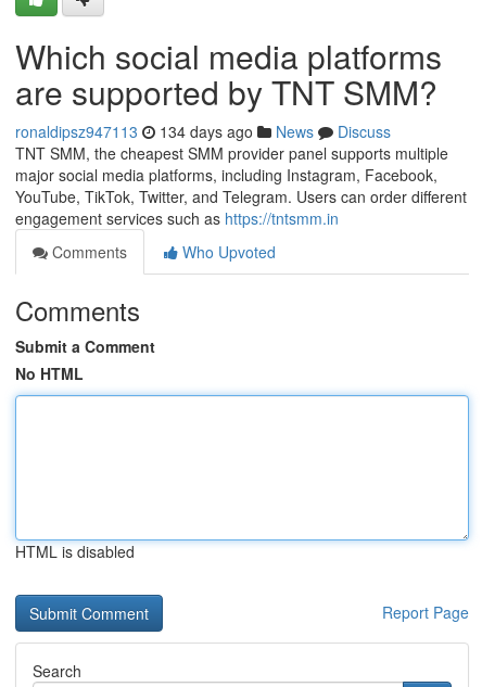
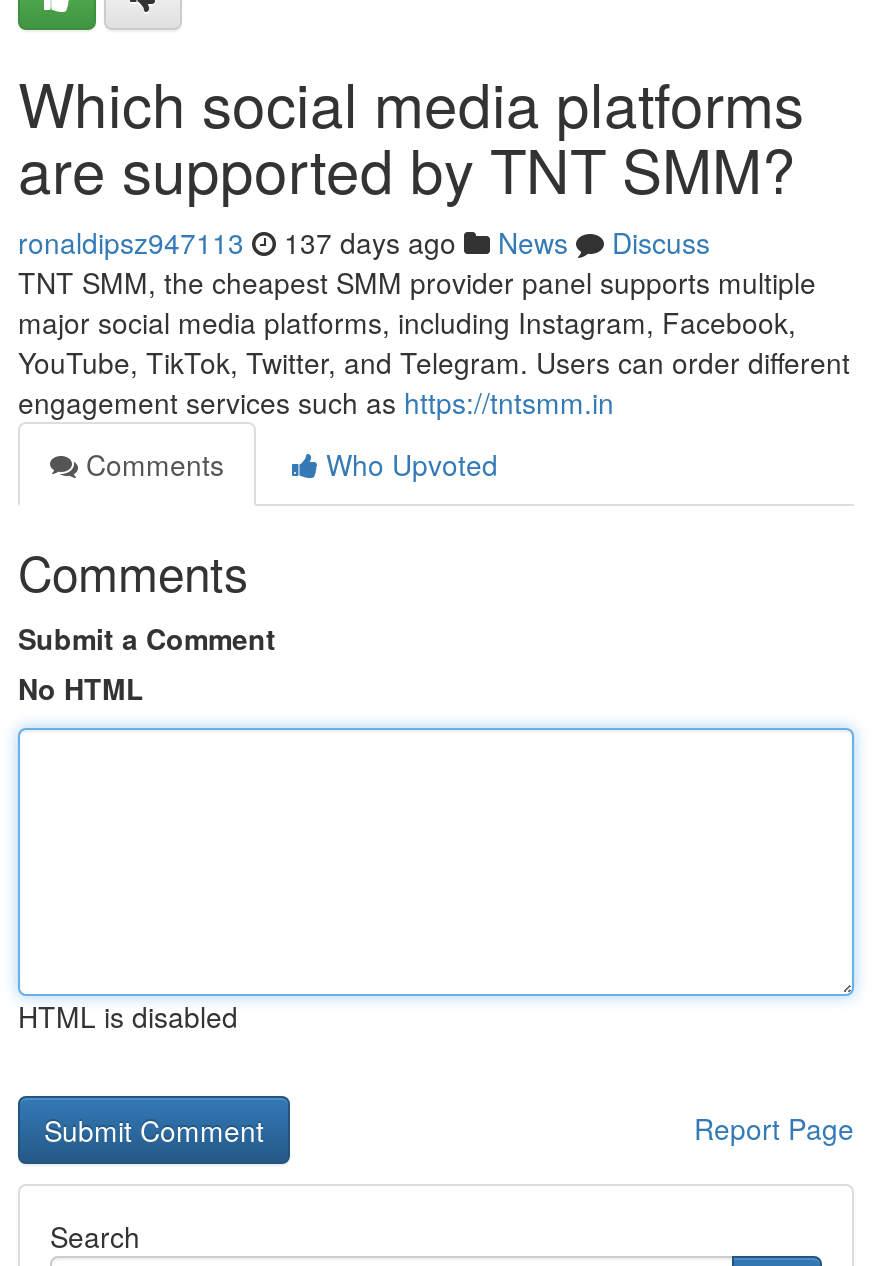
[15,120,391,142] ronaldipsz947113 134 days ago News Discuss -> [18,222,710,262] ronaldipsz947113 137 days ago News Discuss

